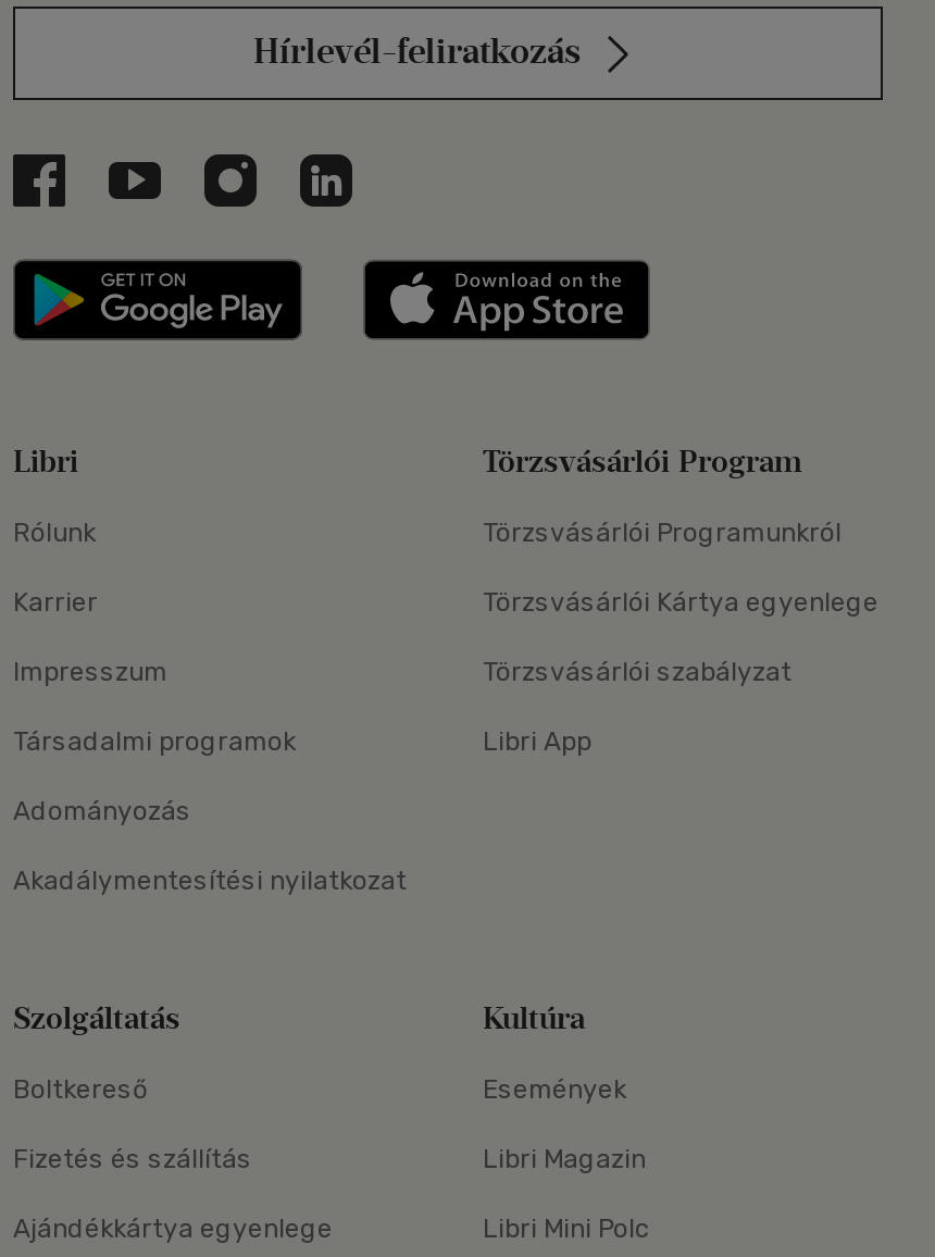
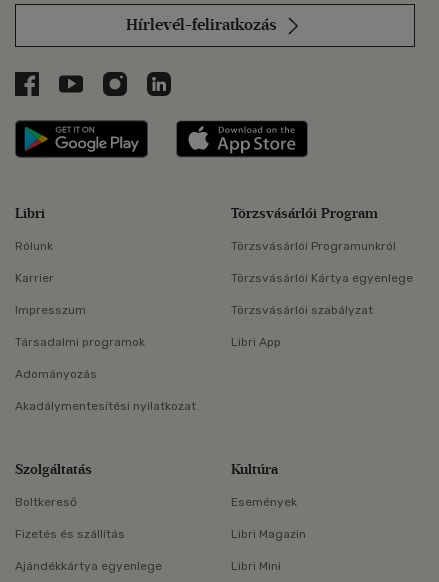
[483,1214,650,1244] Libri Mini Polc -> [231,559,281,573] Libri Mini

